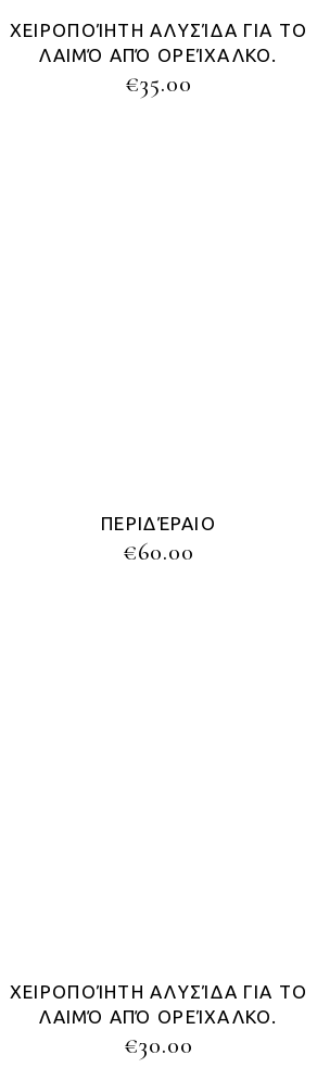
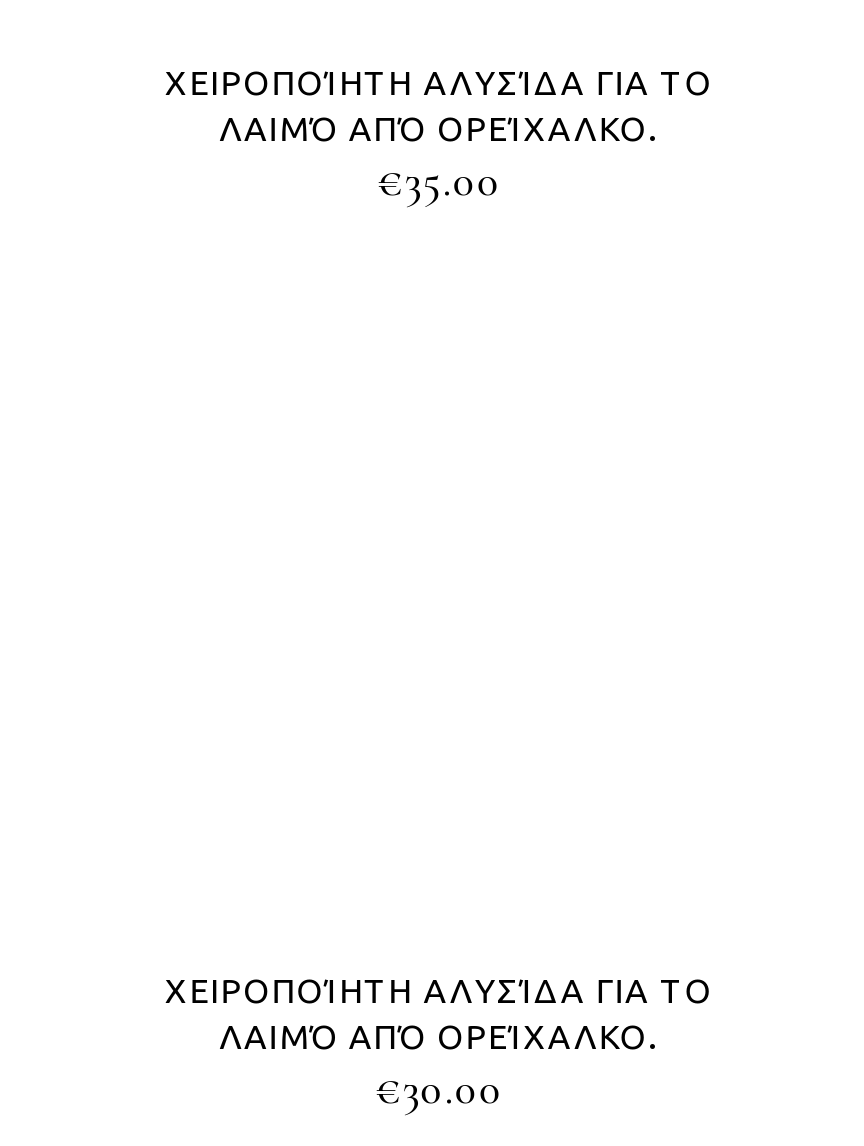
[101,513,216,566] ΠΕΡΙΔΈΡΑΙΟ | €60.00 -> none

